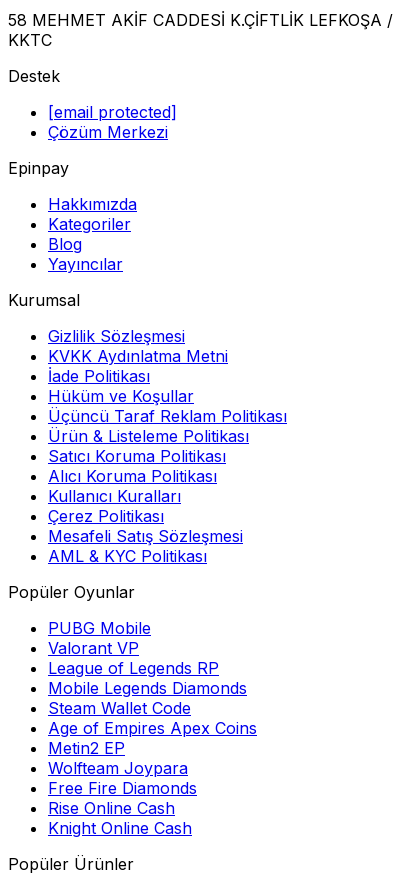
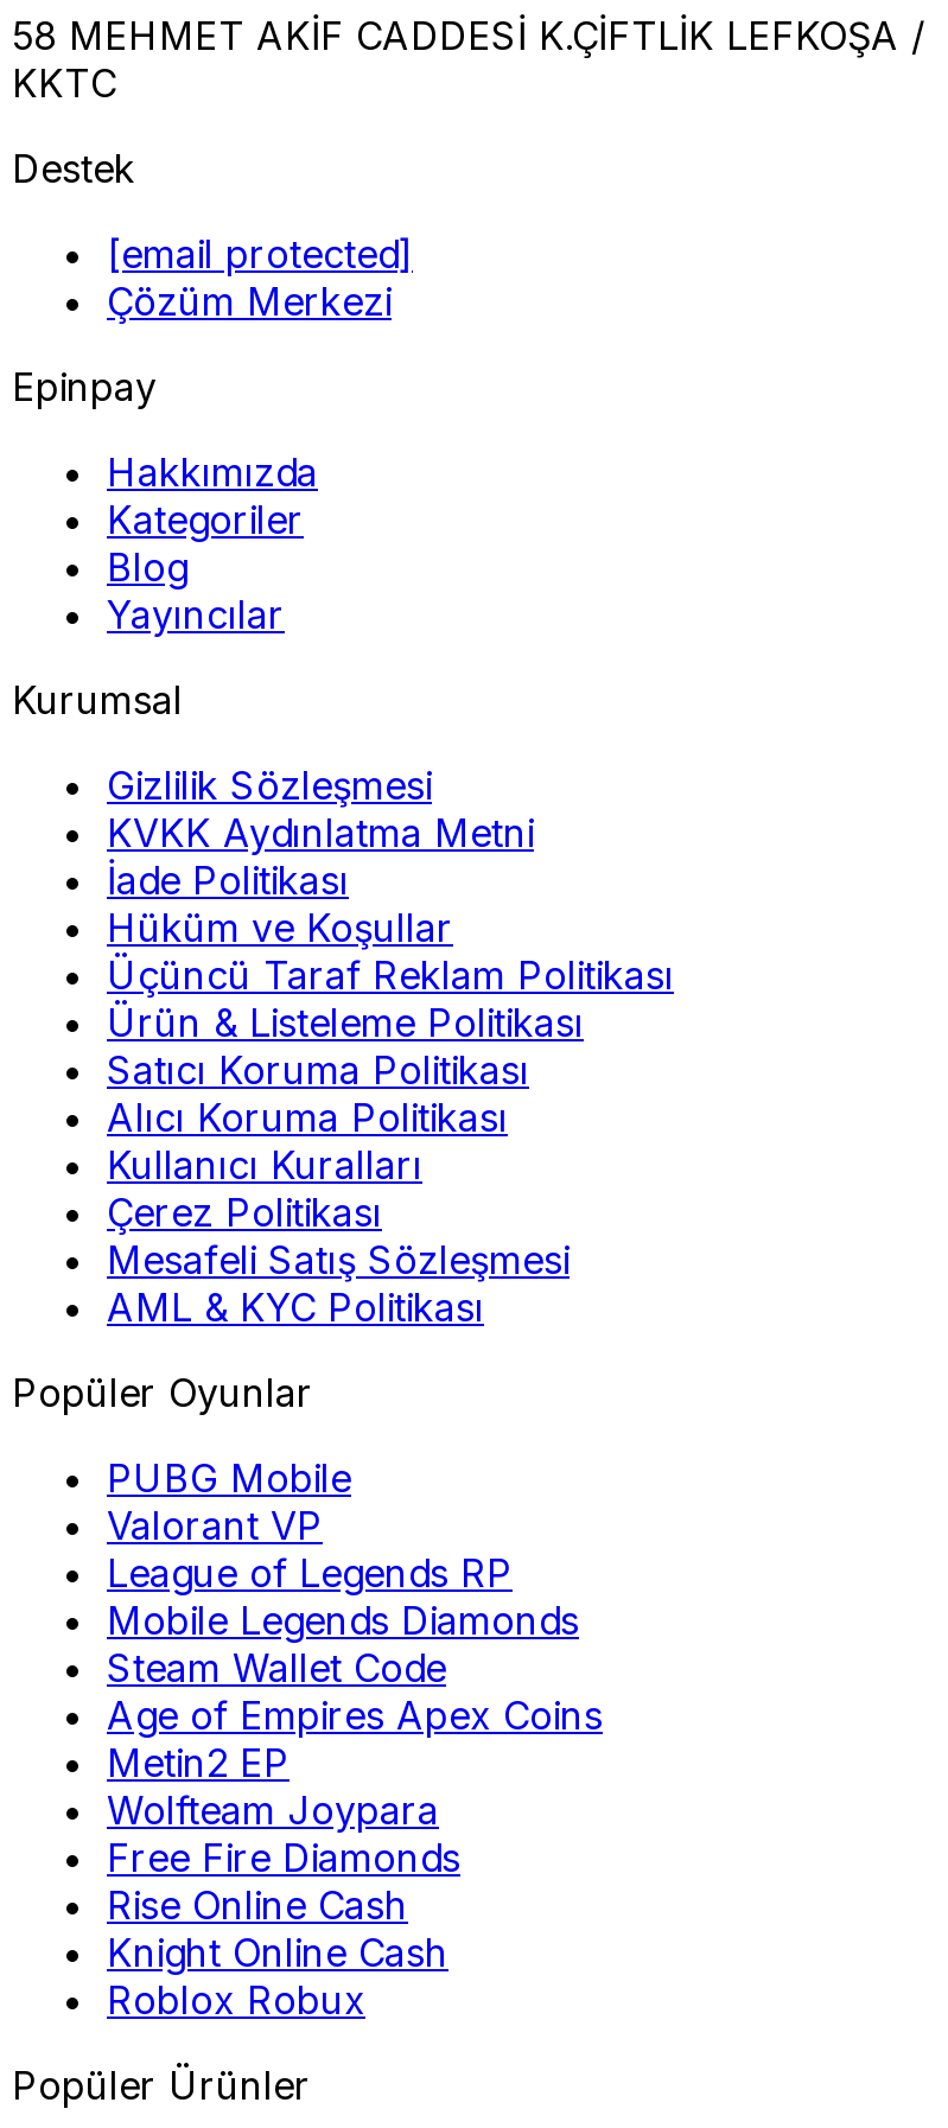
none -> [107,1976,365,2024] Roblox Robux

